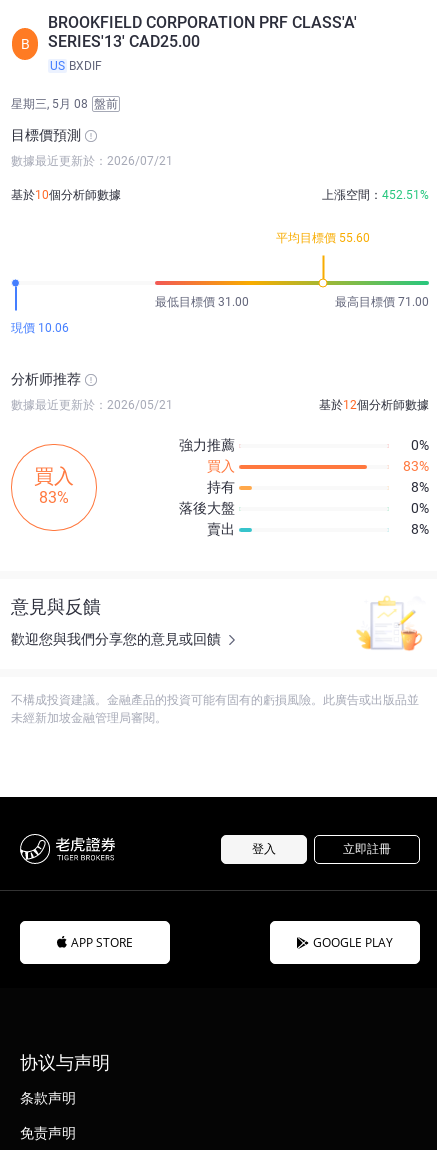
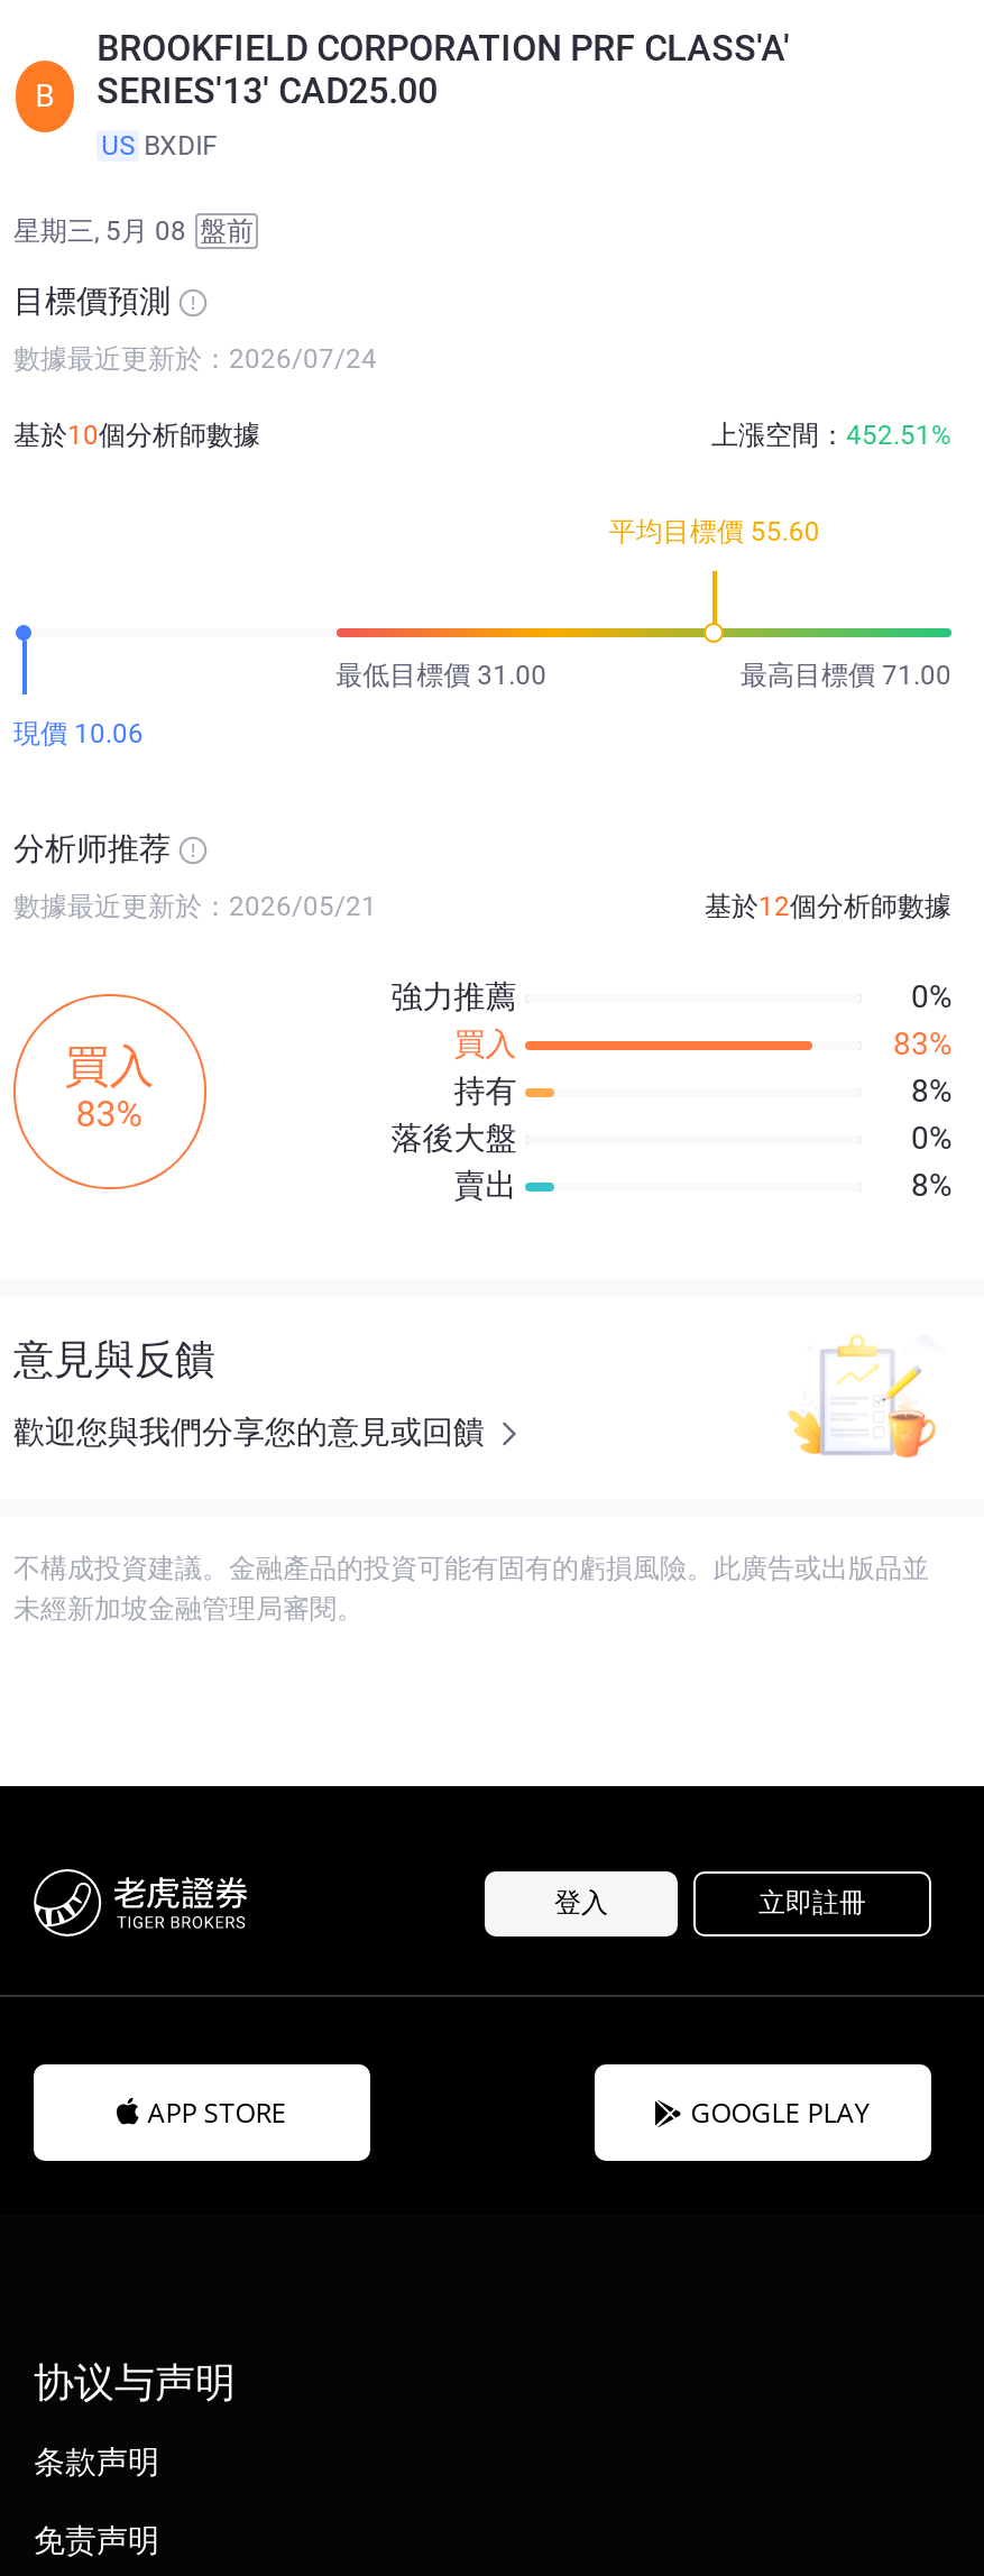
[11,154,173,168] 數據最近更新於：2026/07/21 -> [13,343,377,375] 數據最近更新於：2026/07/24

